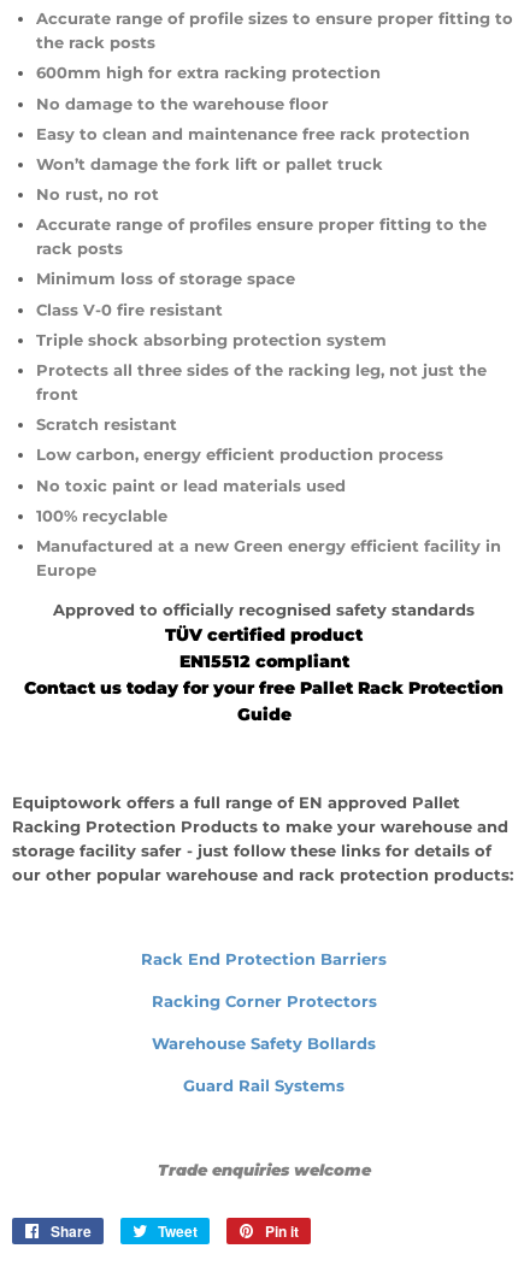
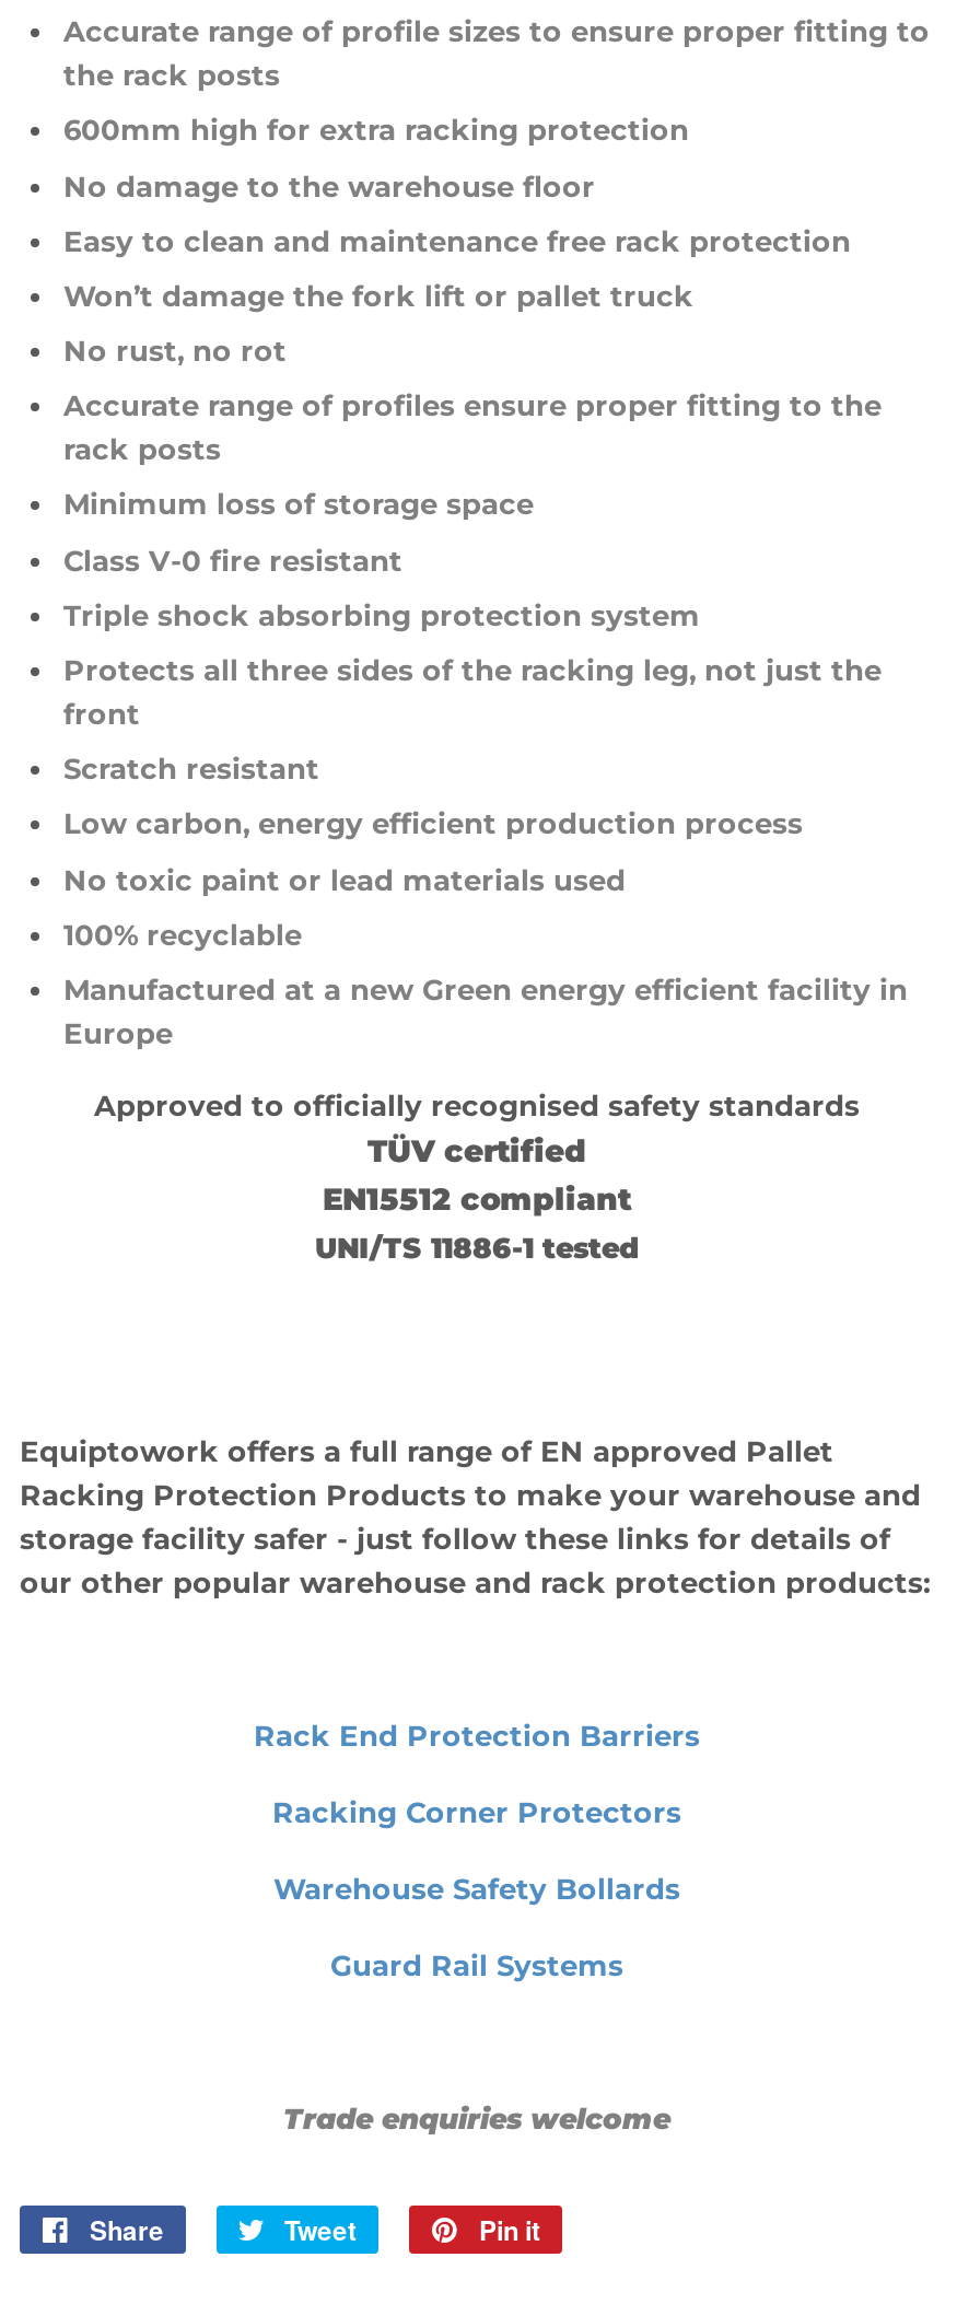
[165,624,363,646] TÜV certified product -> [367,1131,586,1171] TÜV certified
[24,677,504,725] Contact us today for your free Pallet Rack Protection | Guide -> [315,1230,639,1265] UNI/TS 11886-1 tested

